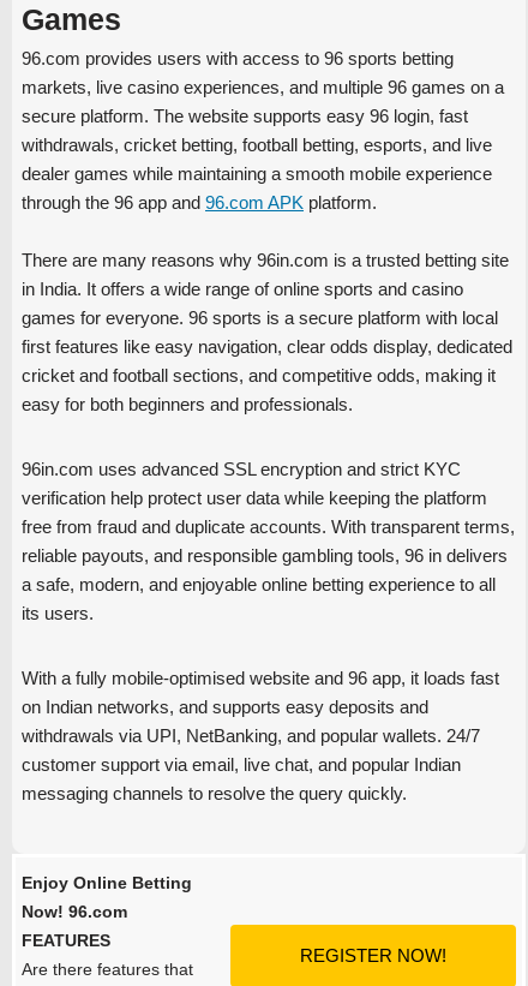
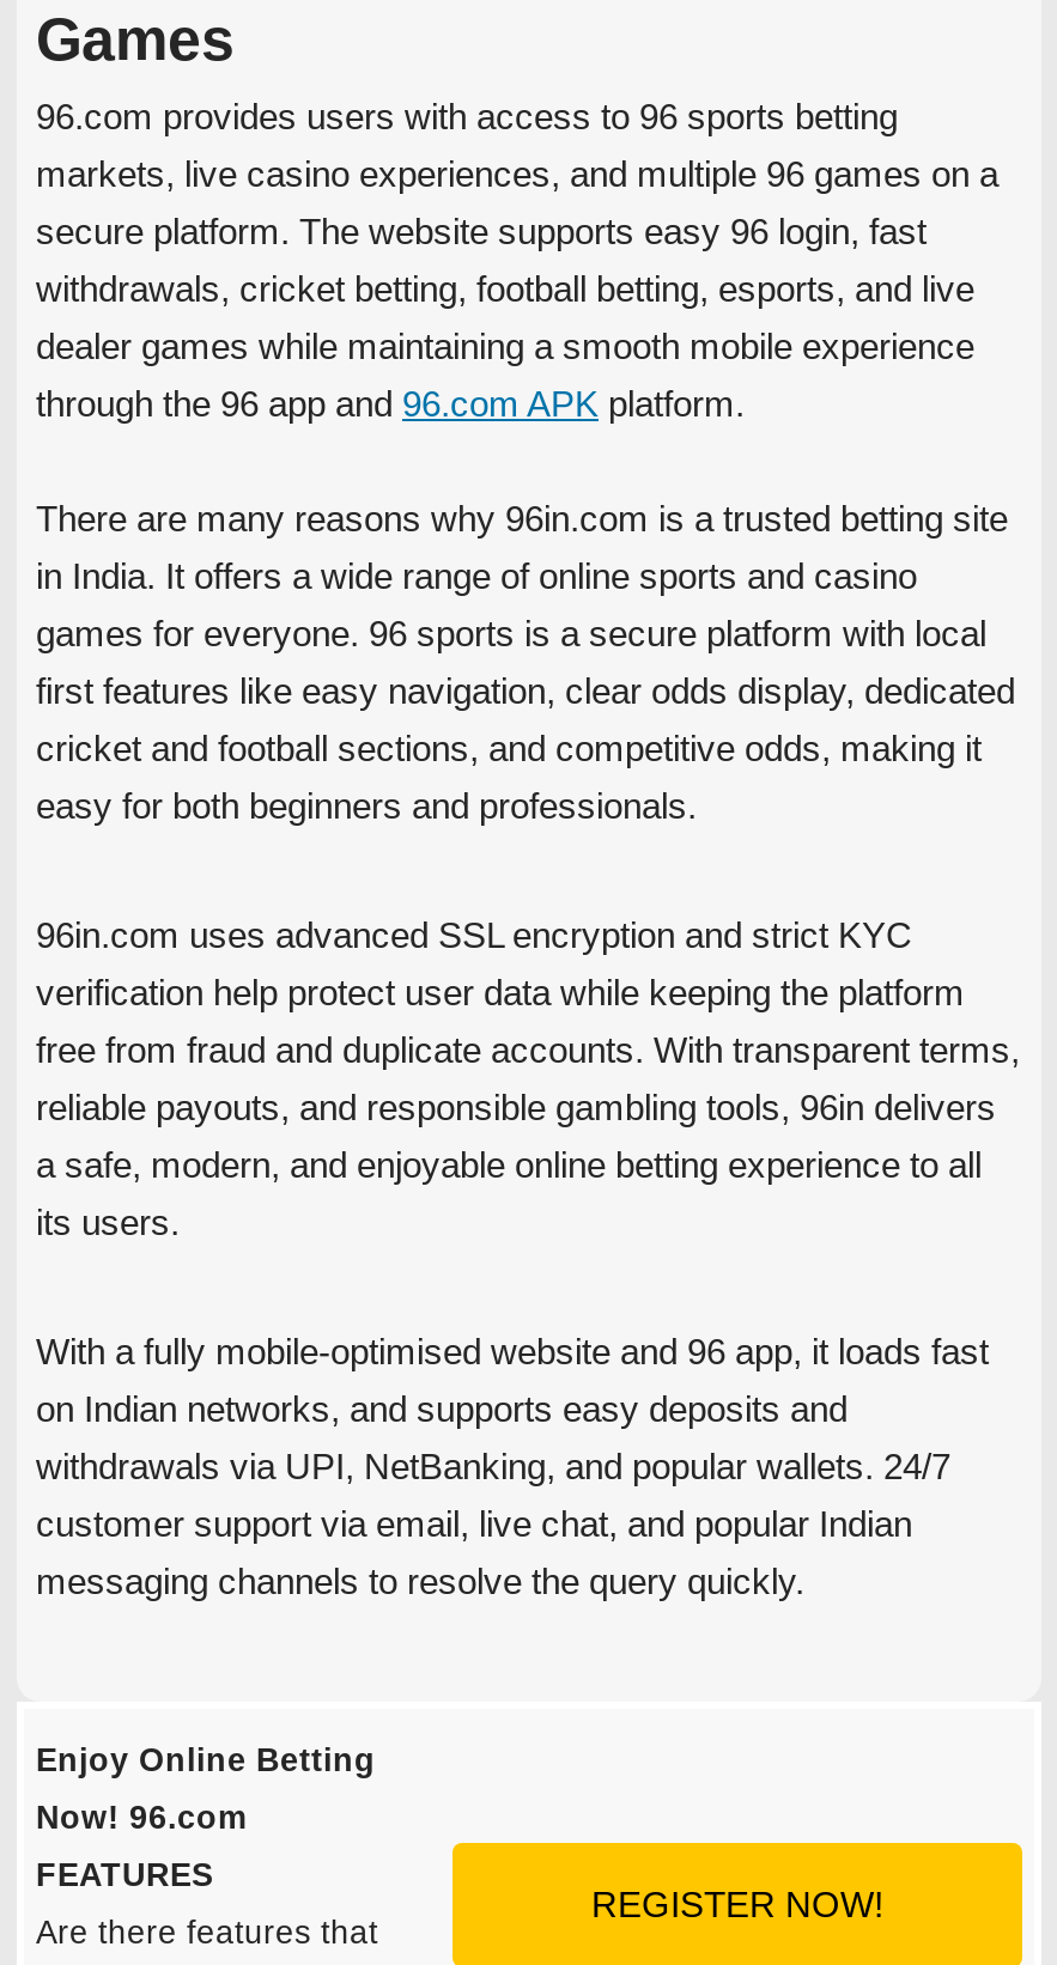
[22,546,508,566] reliable payouts, and responsible gambling tools, 96 in delivers -> [36,1088,996,1128] reliable payouts, and responsible gambling tools, 96in delivers

